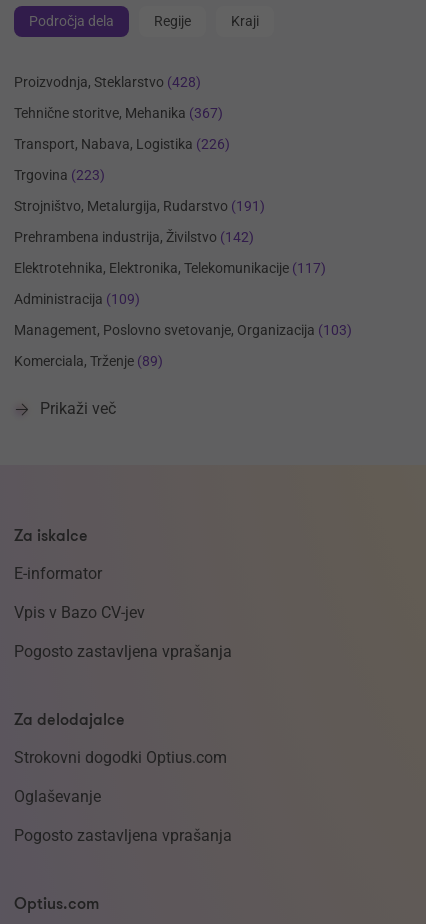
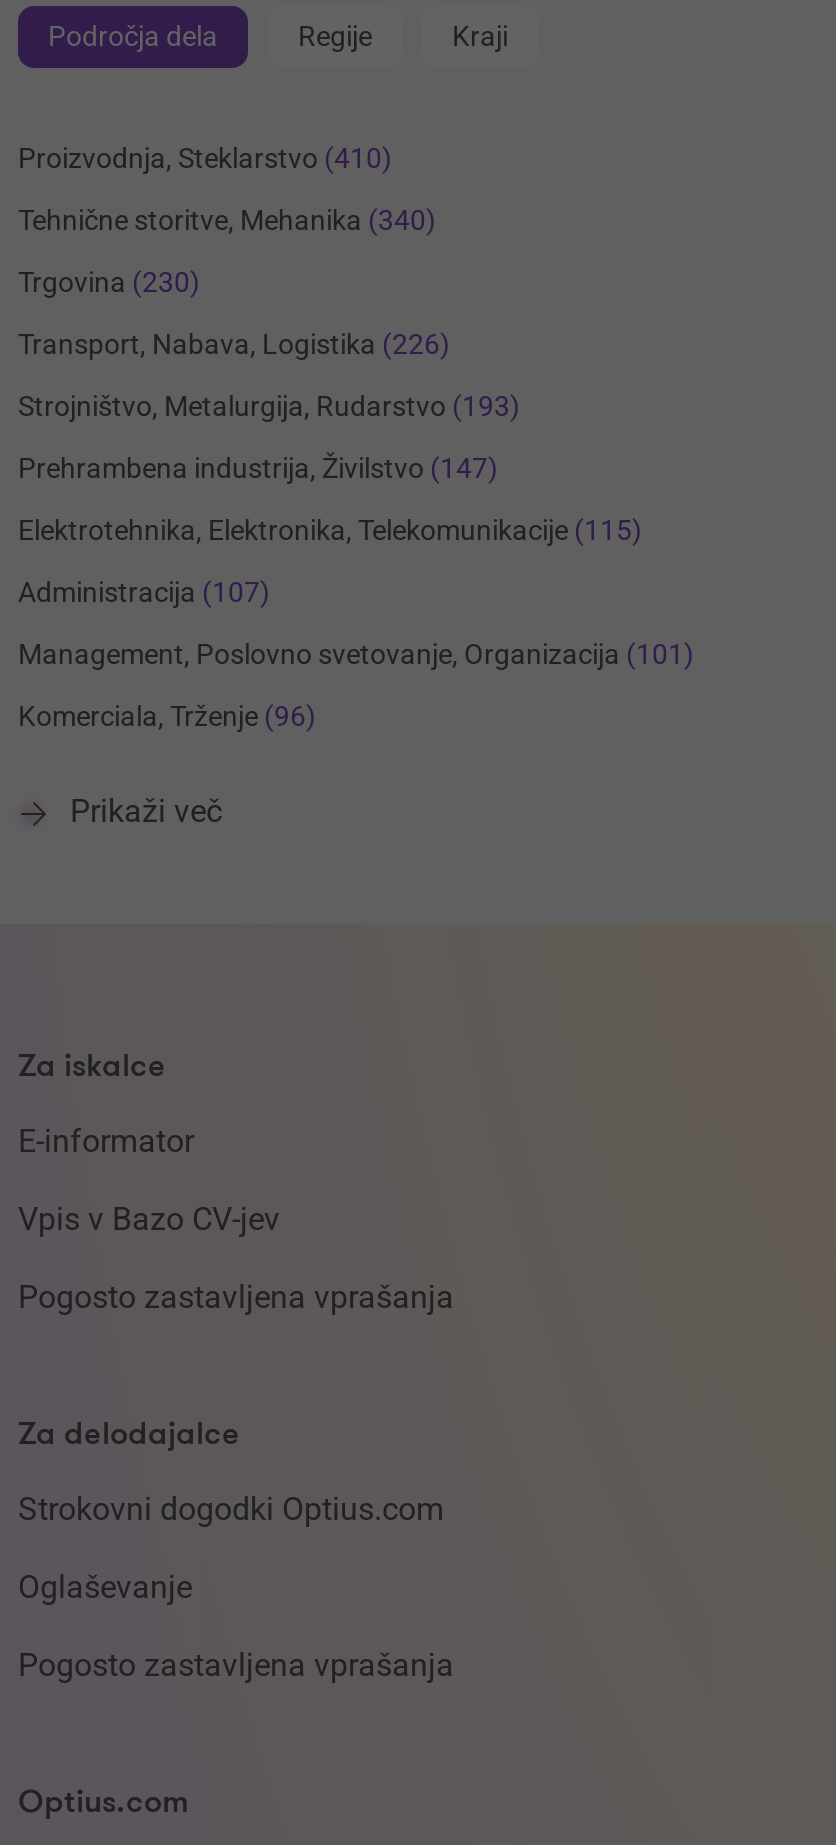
[14,74,223,121] Proizvodnja, Steklarstvo (428) | Tehnične storitve, Mehanika (367) -> [18,142,436,298] Proizvodnja, Steklarstvo (410) | Tehnične storitve, Mehanika (340) | Trgovina (230)
moved [14,136,230,152] -> [18,328,450,360]: Transport, Nabava, Logistika (226)
[14,167,352,369] Trgovina (223) | Strojništvo, Metalurgija, Rudarstvo (191) | Prehrambena industrija, Živilstvo (142) | Elektrotehnika, Elektronika, Telekomunikacije (117) | Administracija (109) | Management, Poslovno svetovanje, Organizacija (103) | Komerciala, Trženje (89) -> [18,390,694,732] Strojništvo, Metalurgija, Rudarstvo (193) | Prehrambena industrija, Živilstvo (147) | Elektrotehnika, Elektronika, Telekomunikacije (115) | Administracija (107) | Management, Poslovno svetovanje, Organizacija (101) | Komerciala, Trženje (96)

